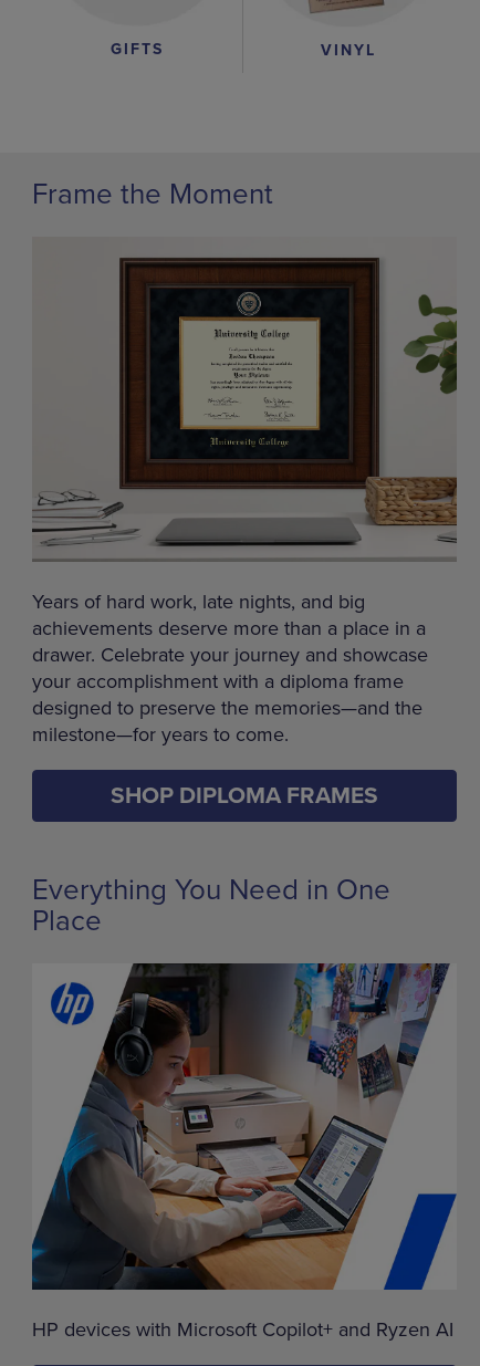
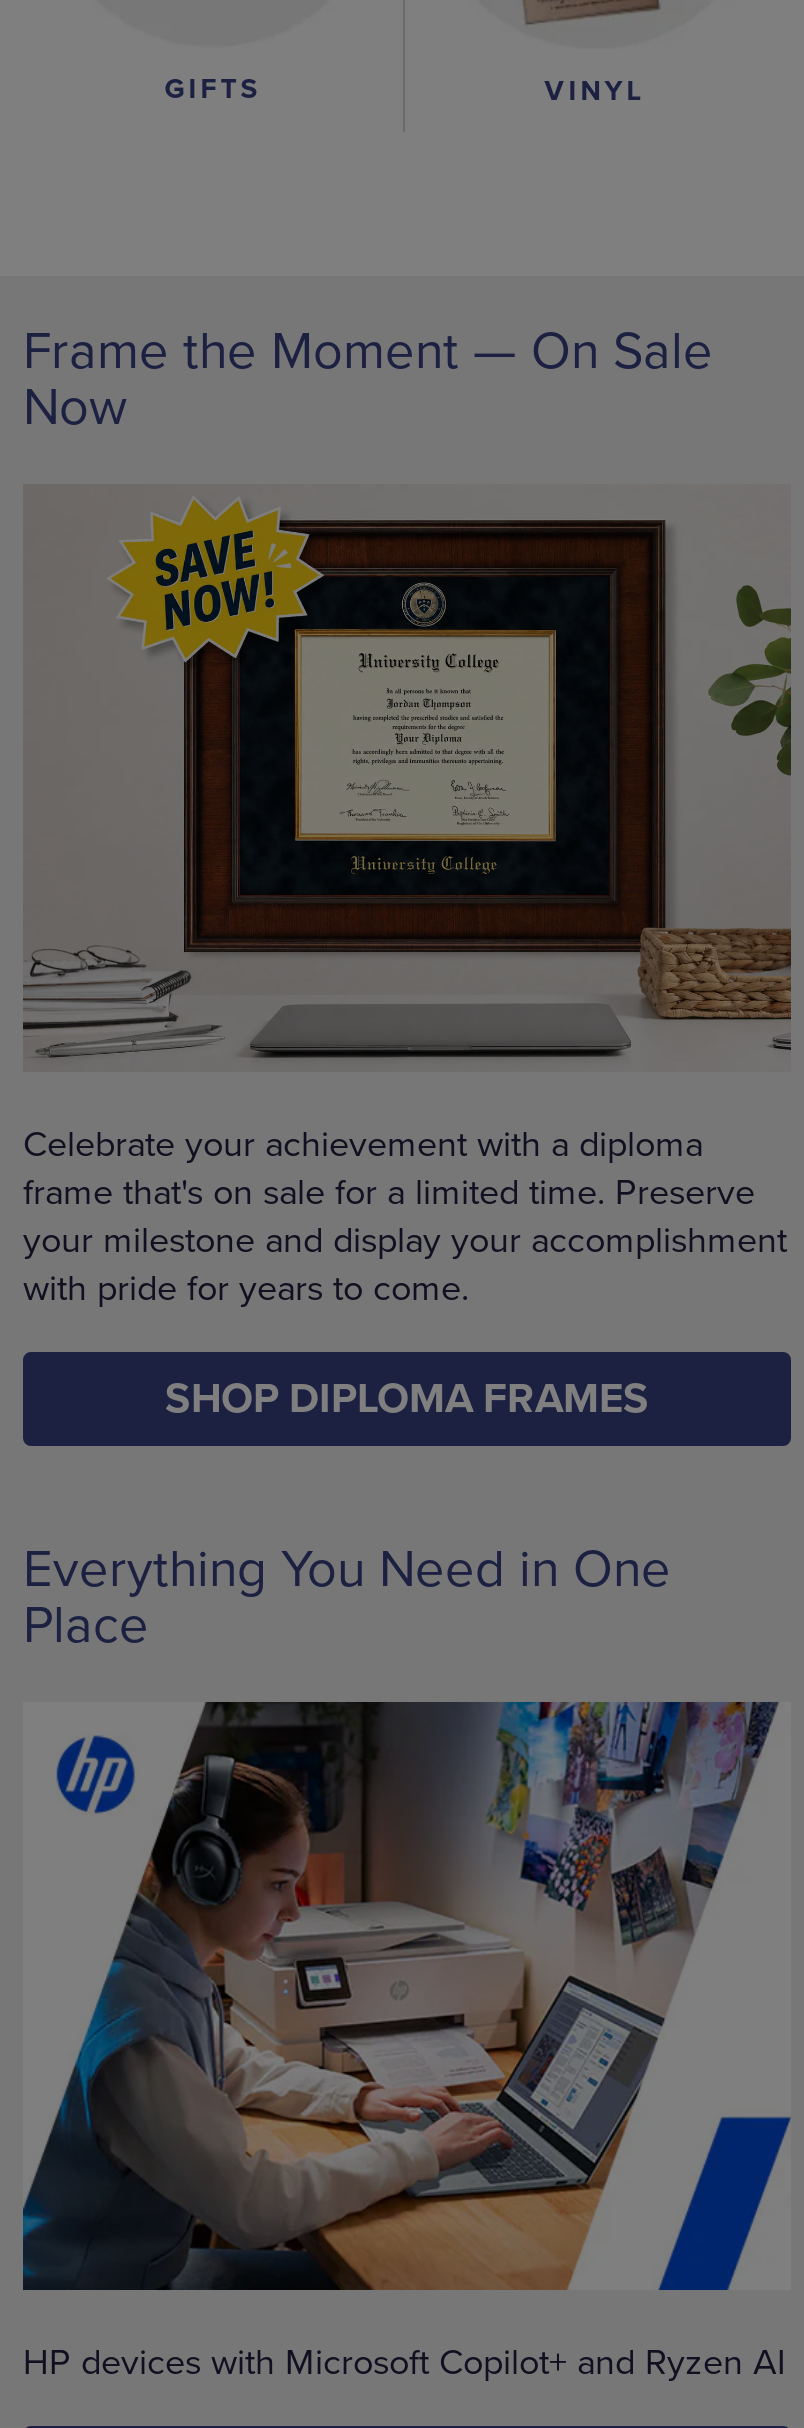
[32,177,273,211] Frame the Moment -> [23,320,713,438] Frame the Moment — On Sale | Now
[32,256,458,747] [image] | Years of hard work, late nights, and big | achievements deserve more than a place in a | drawer. Celebrate your journey and showcase | your accomplishment with a diploma frame | designed to preserve the memories—and the | milestone—for years to come. -> [23,464,793,1309] [image] | Celebrate your achievement with a diploma | frame that's on sale for a limited time. Preserve | your milestone and display your accomplishment | with pride for years to come.

